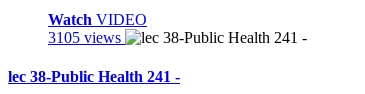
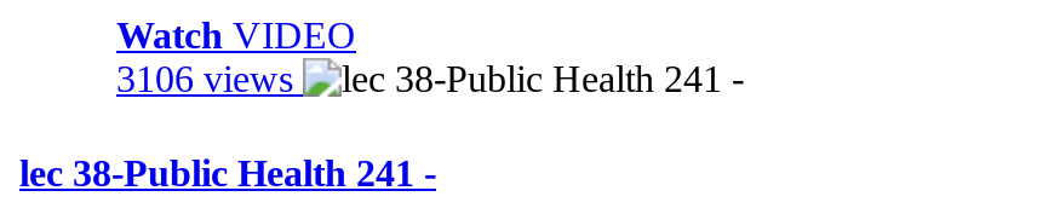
[48,29,125,46] 3105 views -> [116,58,303,99] 3106 views

